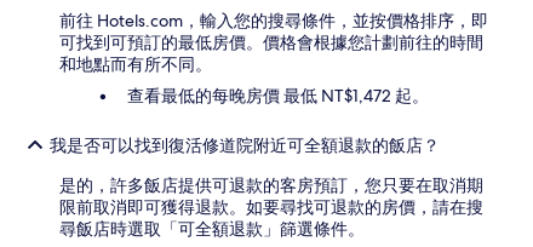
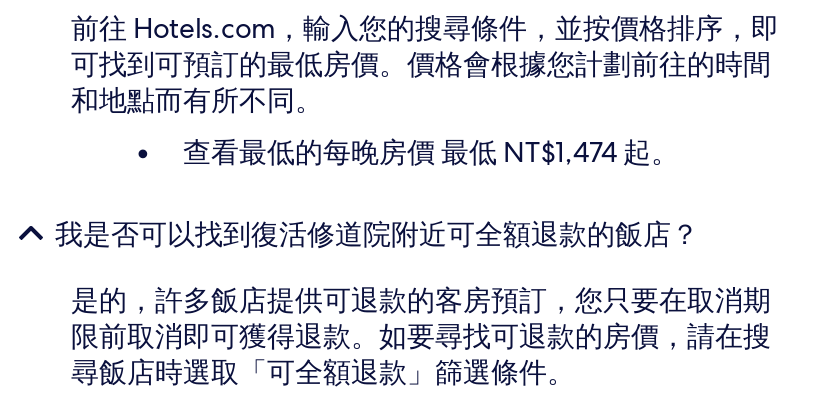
[127,85,429,107] 查看最低的每晚房價 最低 NT$1,472 起。 -> [183,134,679,170] 查看最低的每晚房價 最低 NT$1,474 起。

